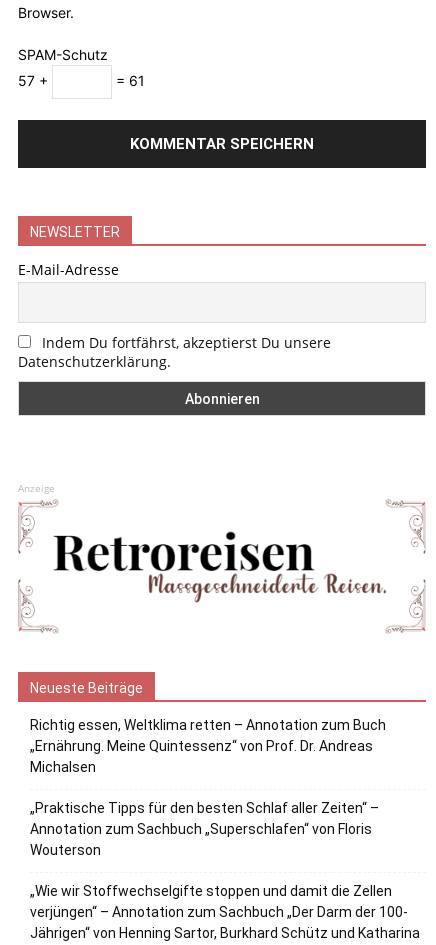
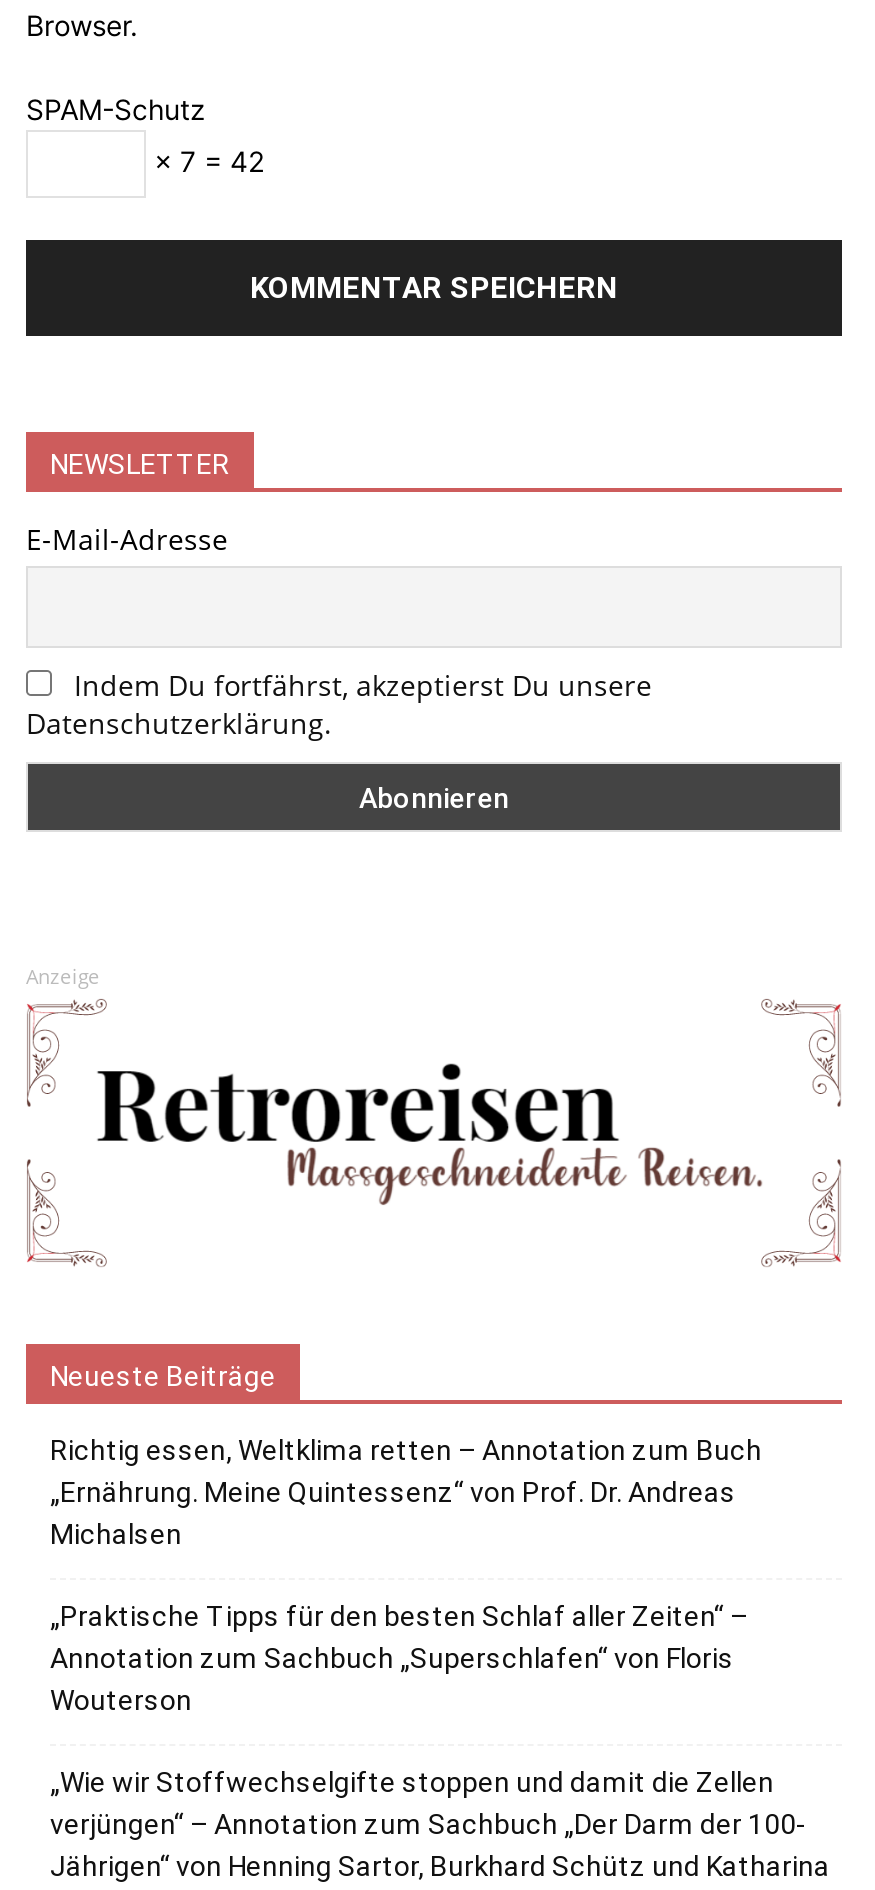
[18,72,145,89] 57 + | = 61 -> [146,143,264,177] × 7 = 42

